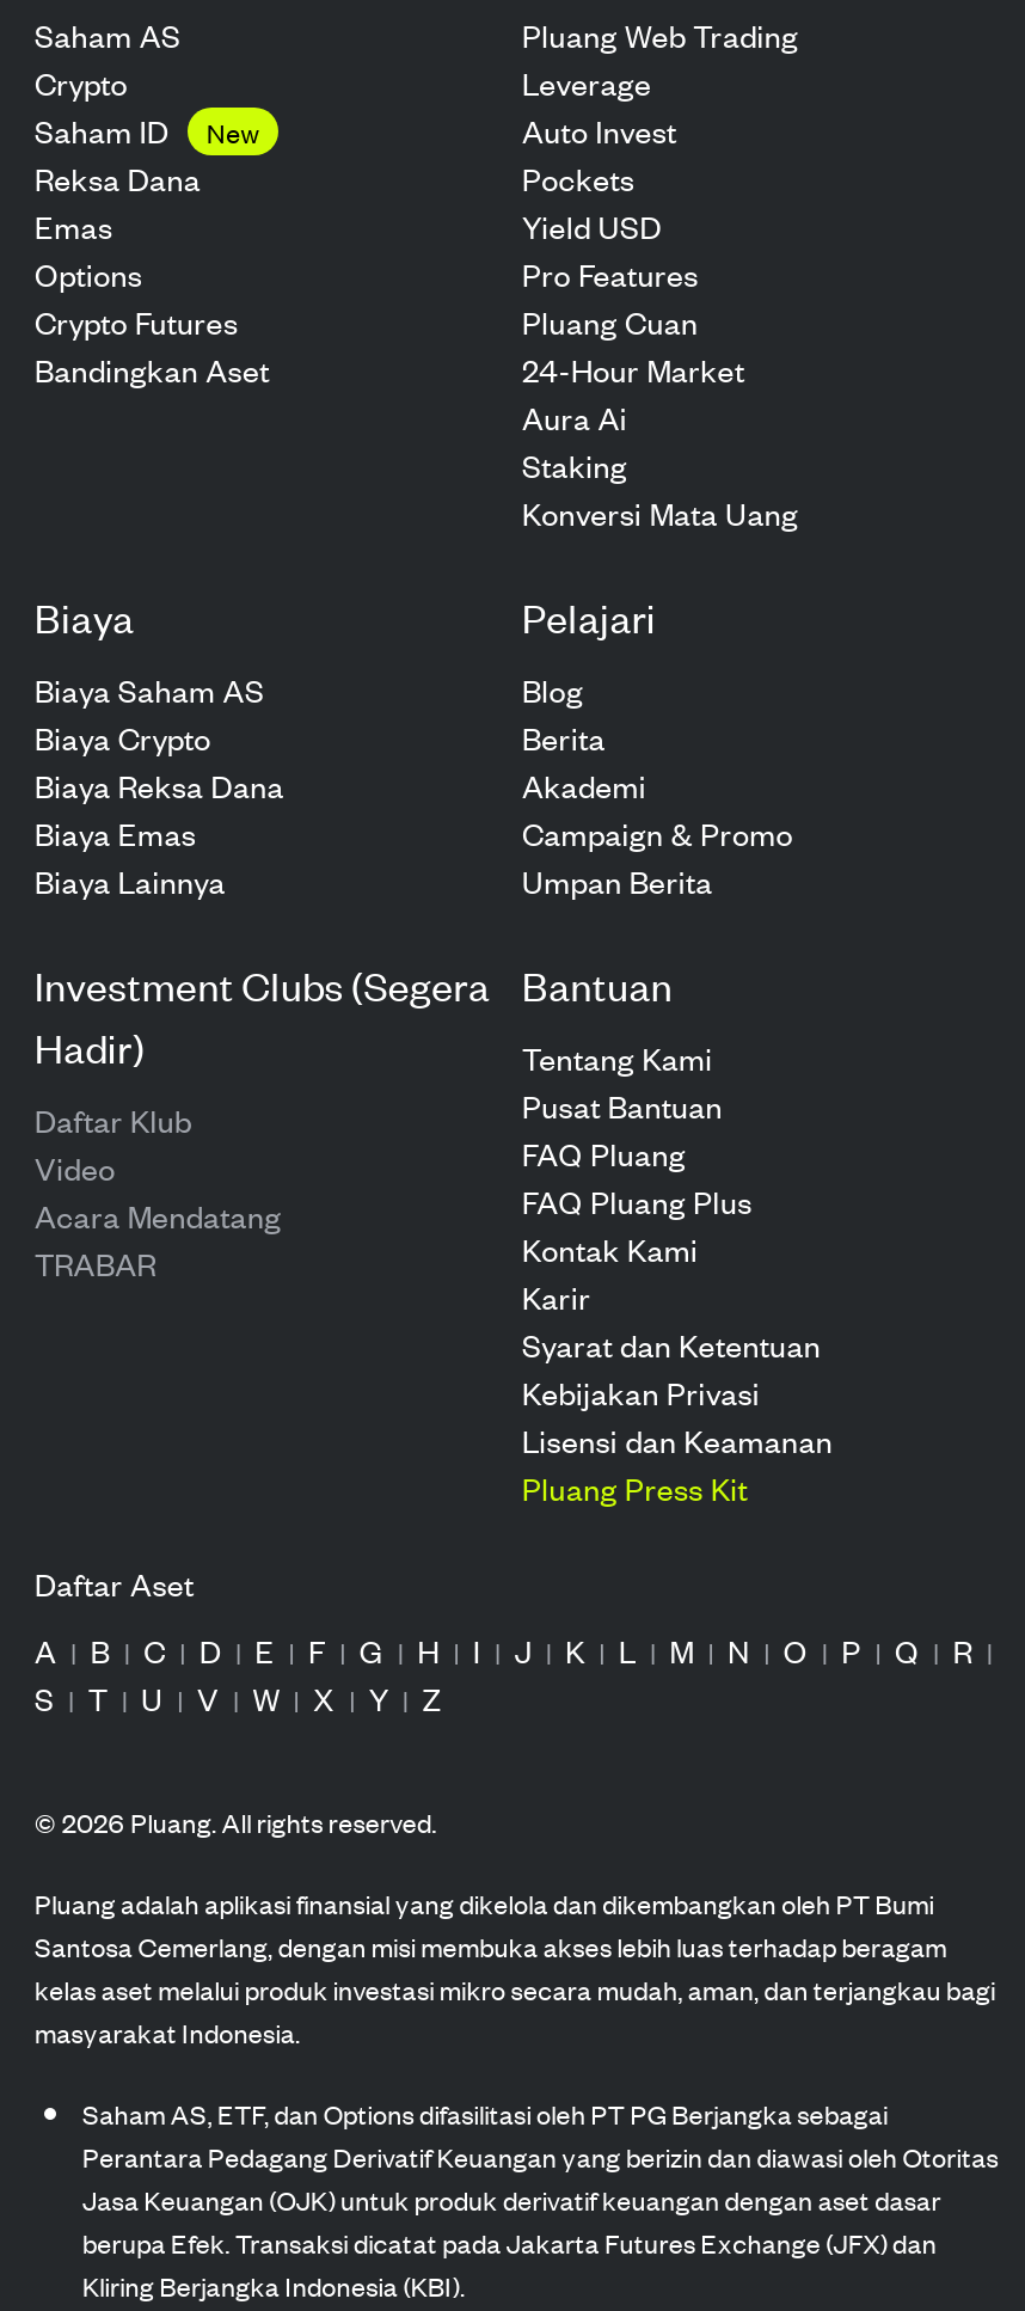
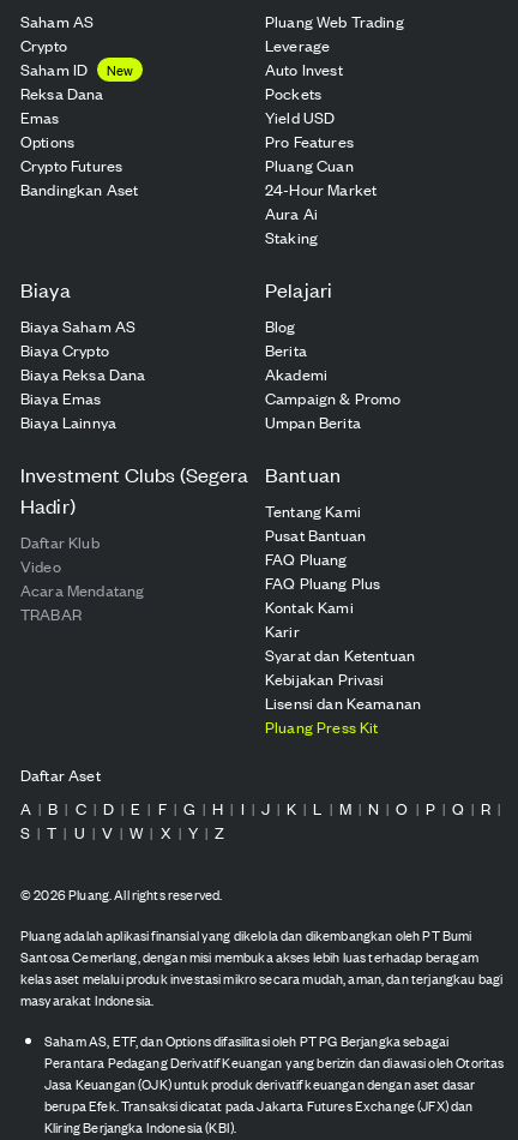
[522,489,798,534] Konversi Mata Uang -> none

